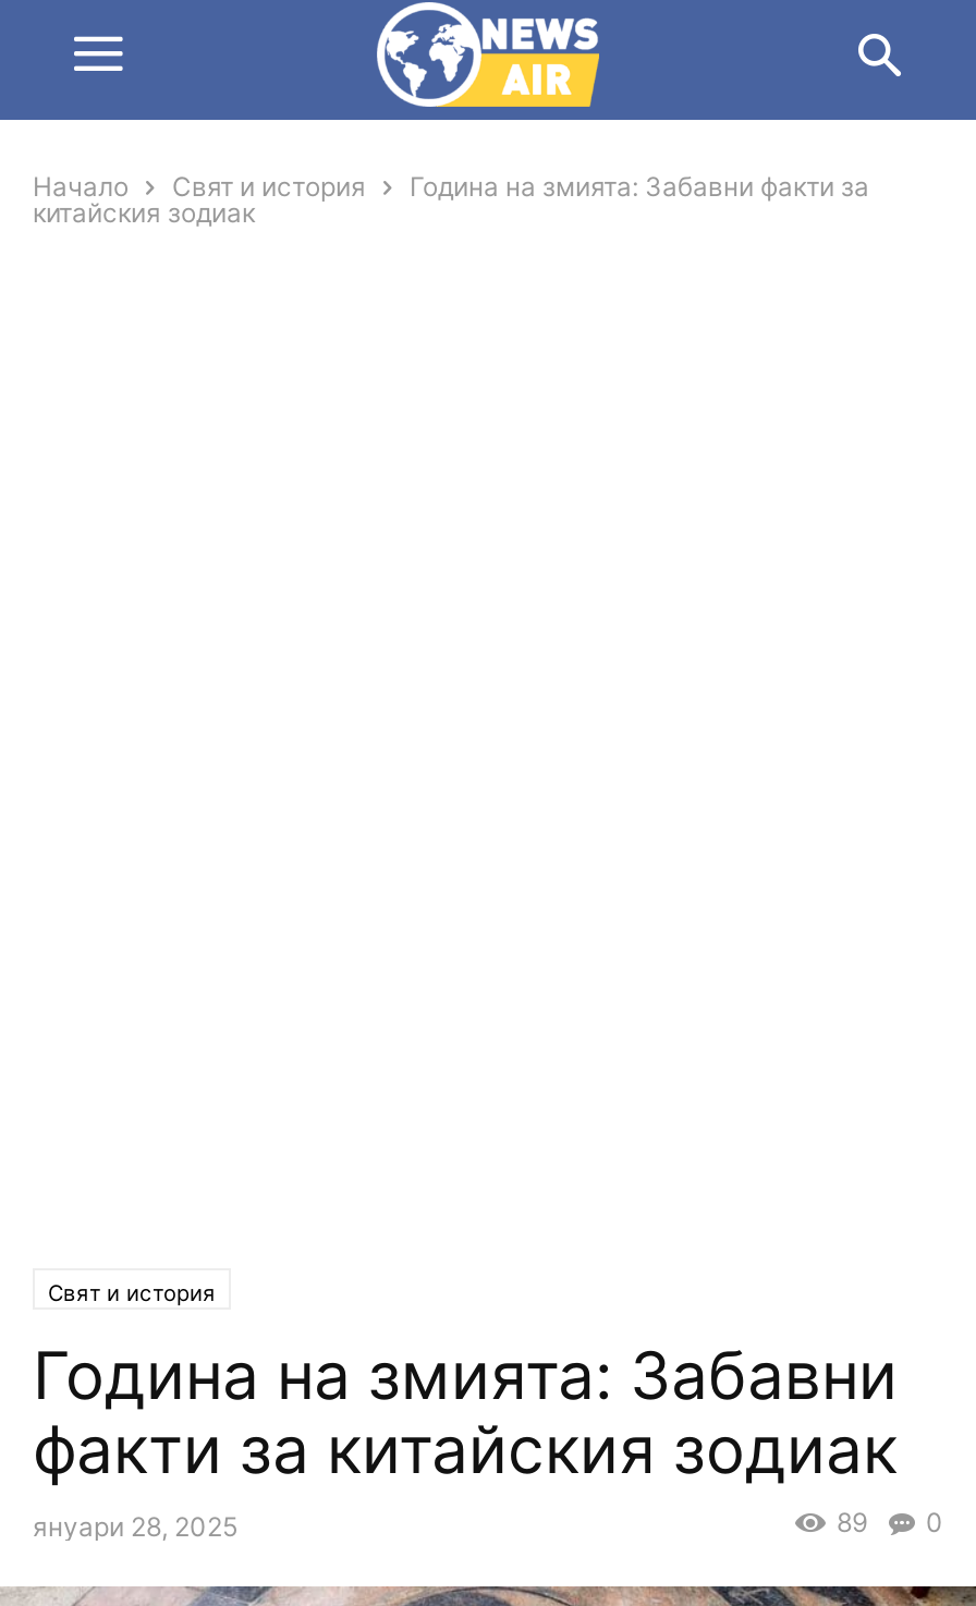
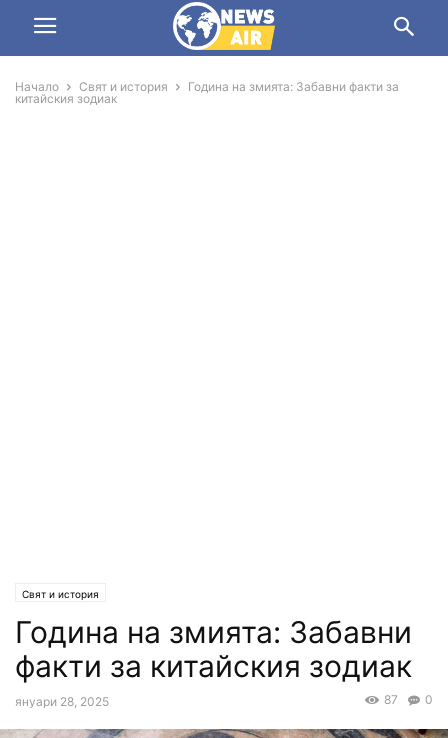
[837,1506,943,1538] 89 0 -> [384,692,433,707] 87 0

